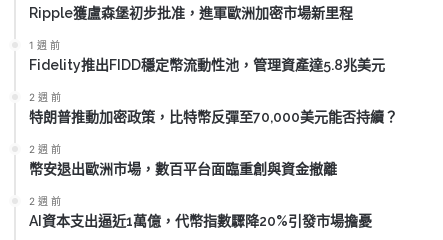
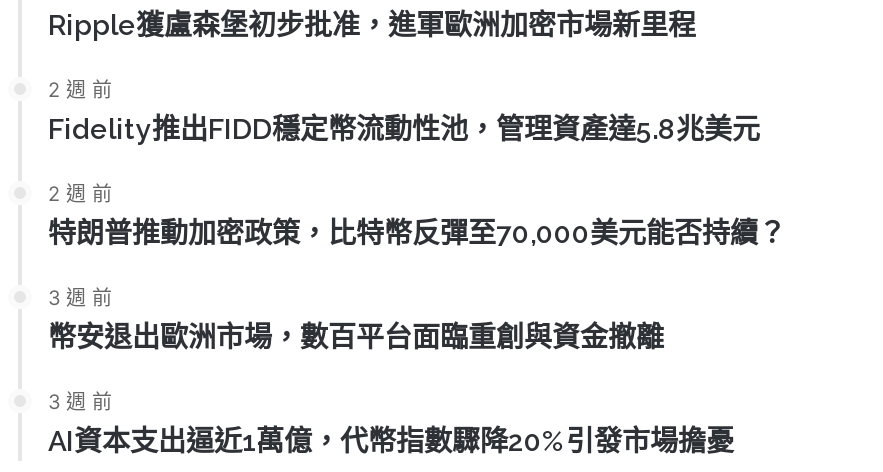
[29,39,60,51] 1 週 前 -> [48,76,112,100] 2 週 前
[29,143,61,155] 2 週 前 -> [48,284,112,308] 3 週 前
[29,195,61,207] 2 週 前 -> [48,388,112,412] 3 週 前

